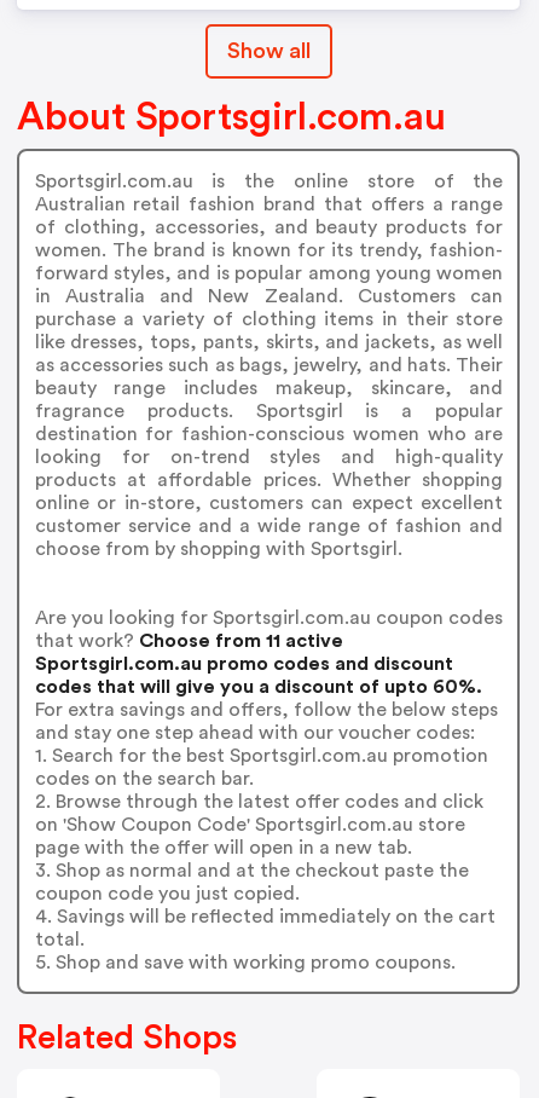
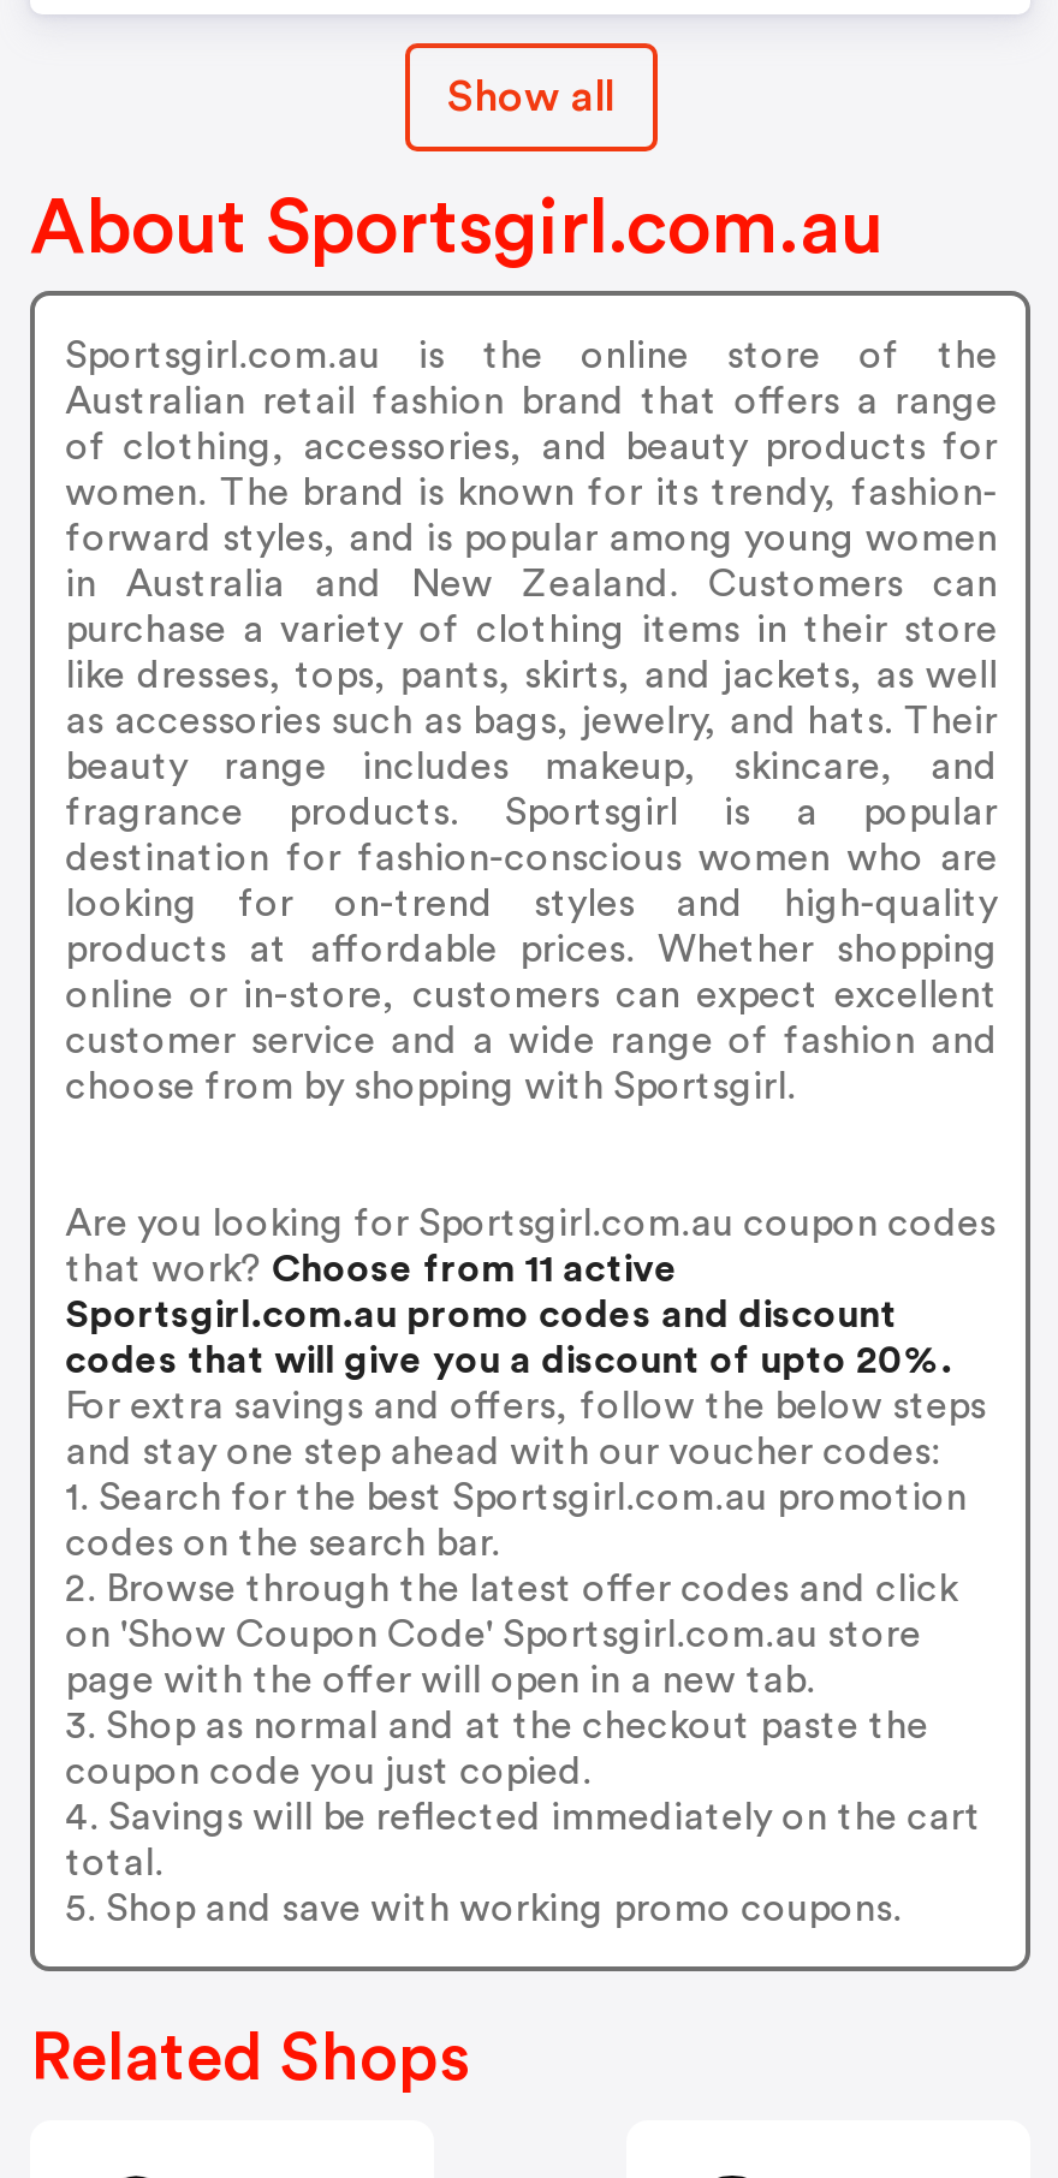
[35,677,482,696] codes that will give you a discount of upto 60%. -> [65,1340,952,1379] codes that will give you a discount of upto 20%.

